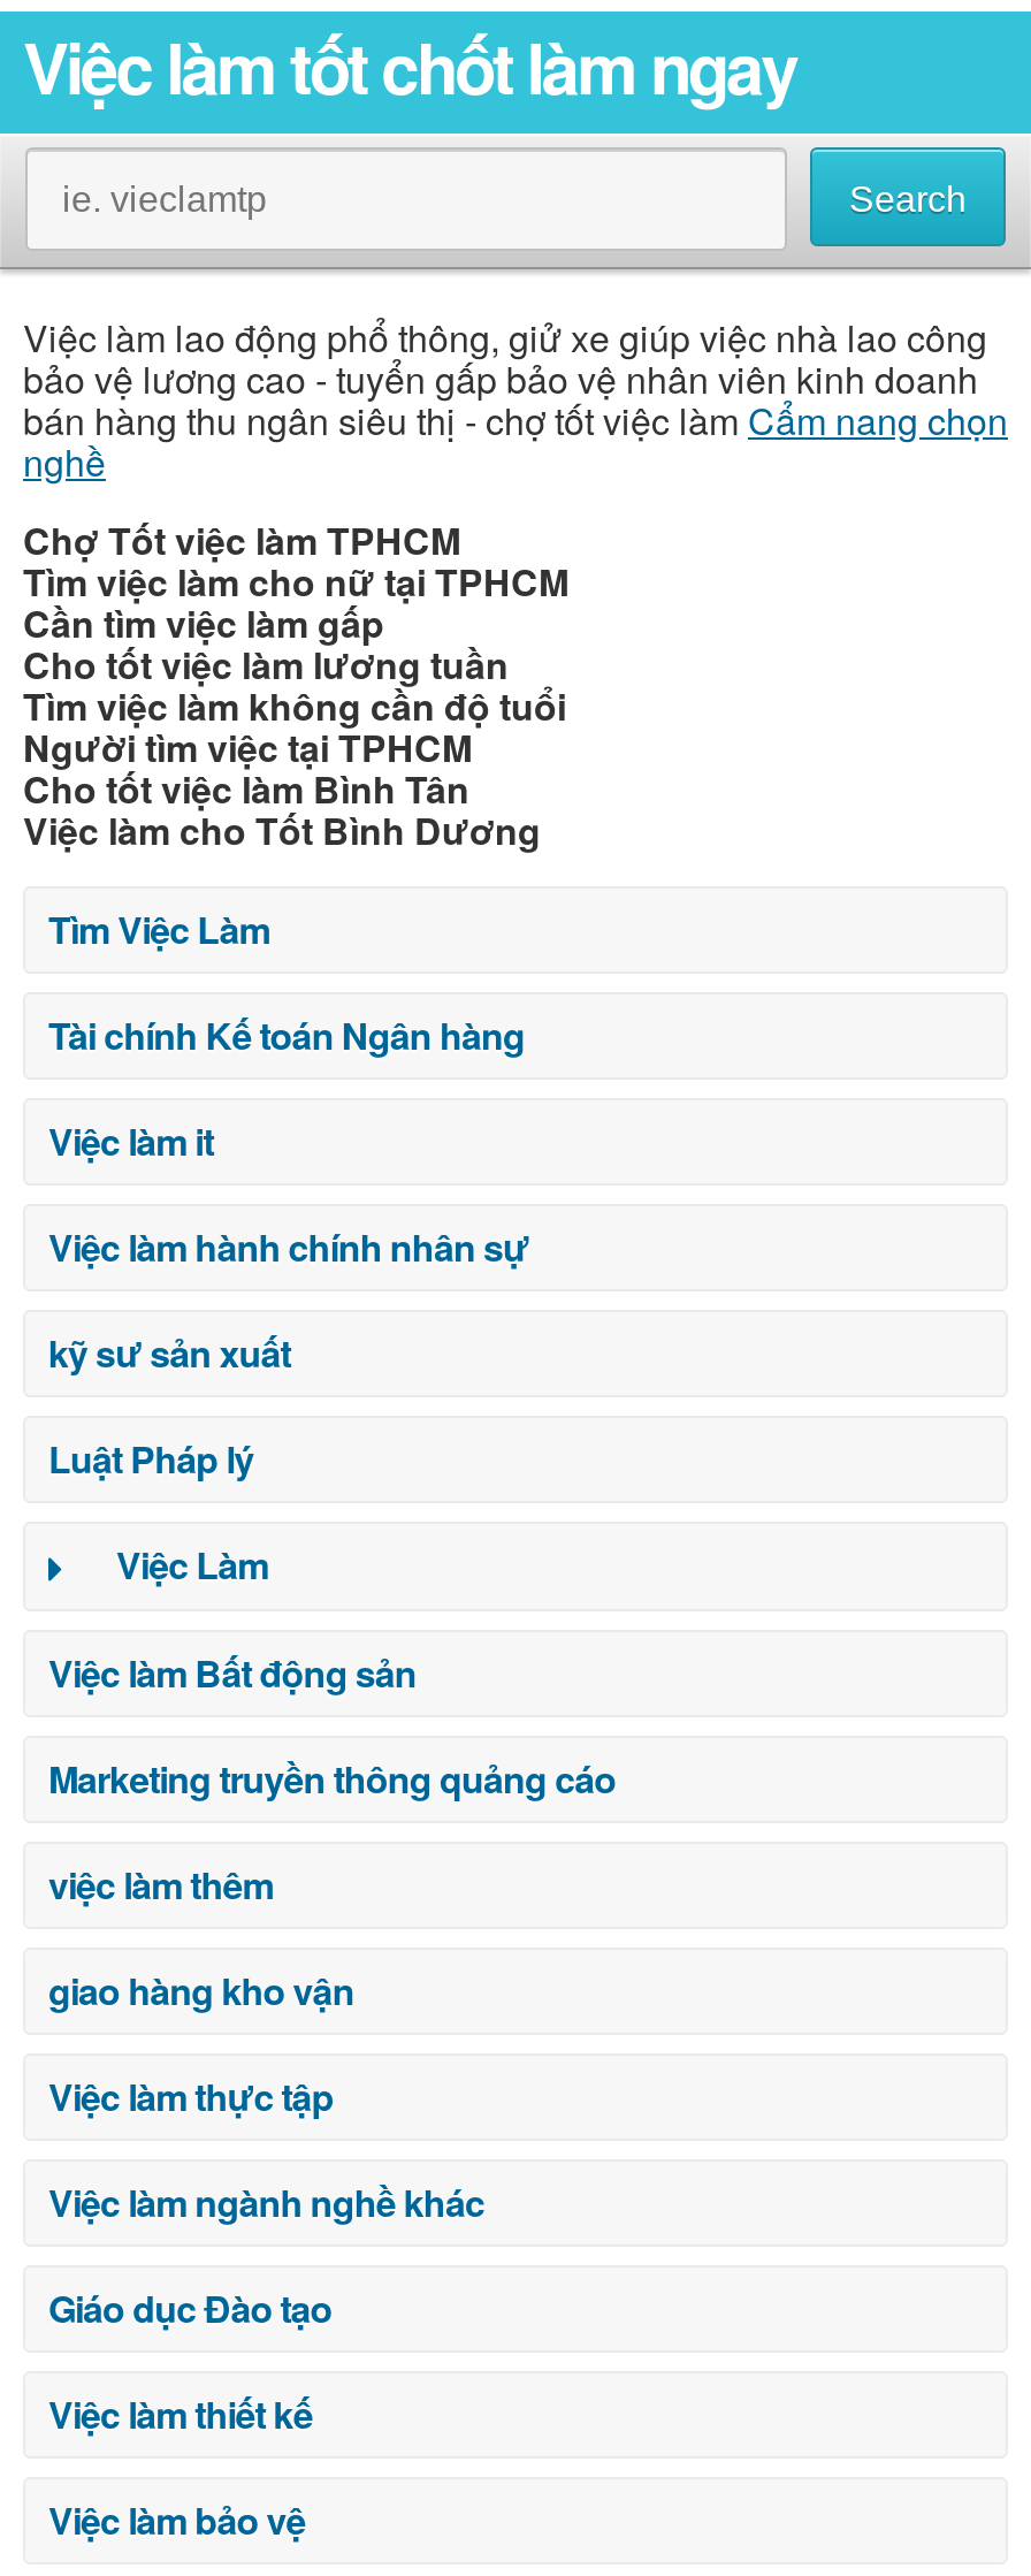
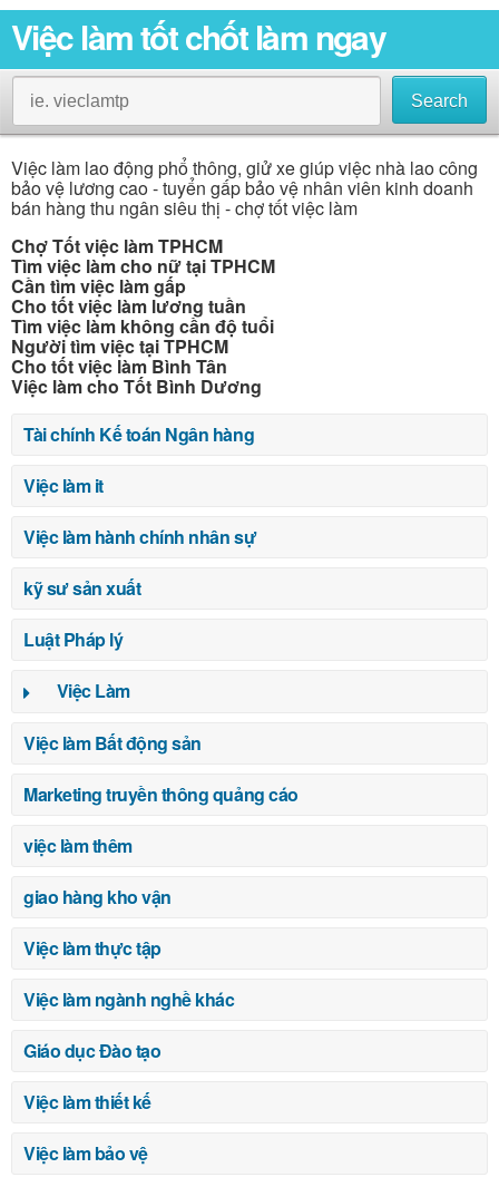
[23,393,1008,488] bán hàng thu ngân siêu thị - chợ tốt việc làmCẩm nang chọn | nghề -> [11,195,358,221] bán hàng thu ngân siêu thị - chợ tốt việc làm
[48,902,270,955] Tìm Việc Làm -> none

